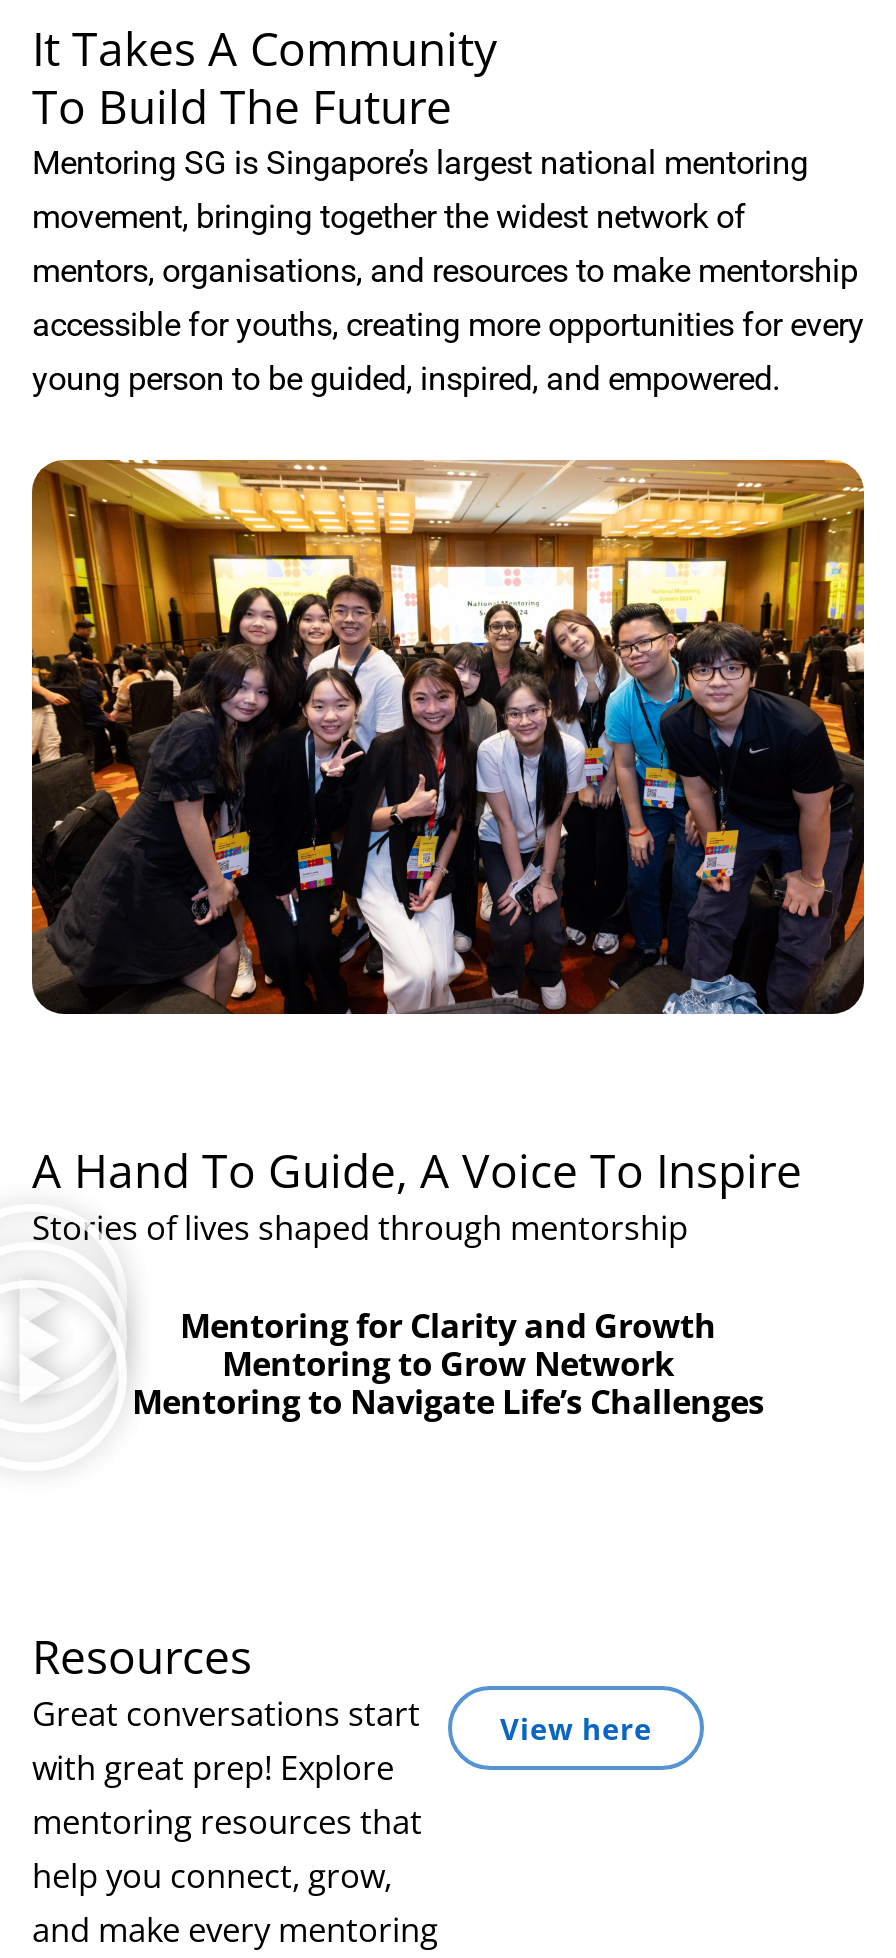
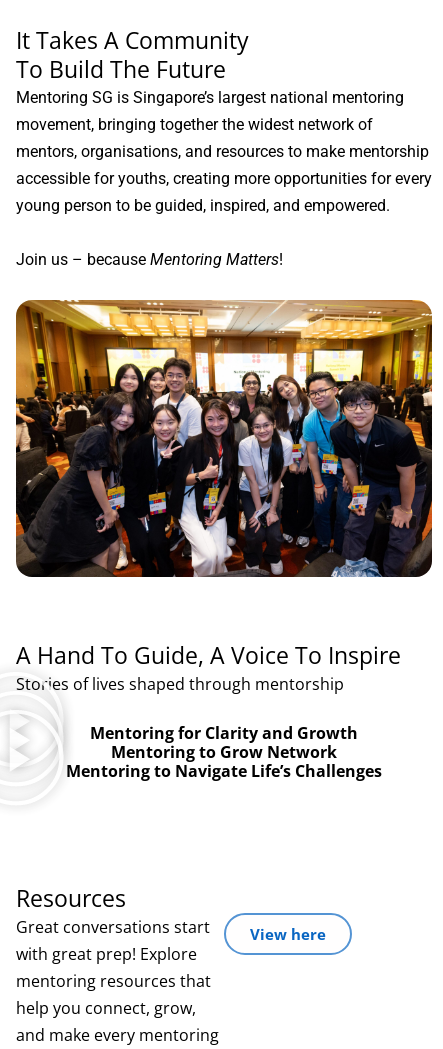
none -> [16,250,283,269] Join us – because Mentoring Matters!

